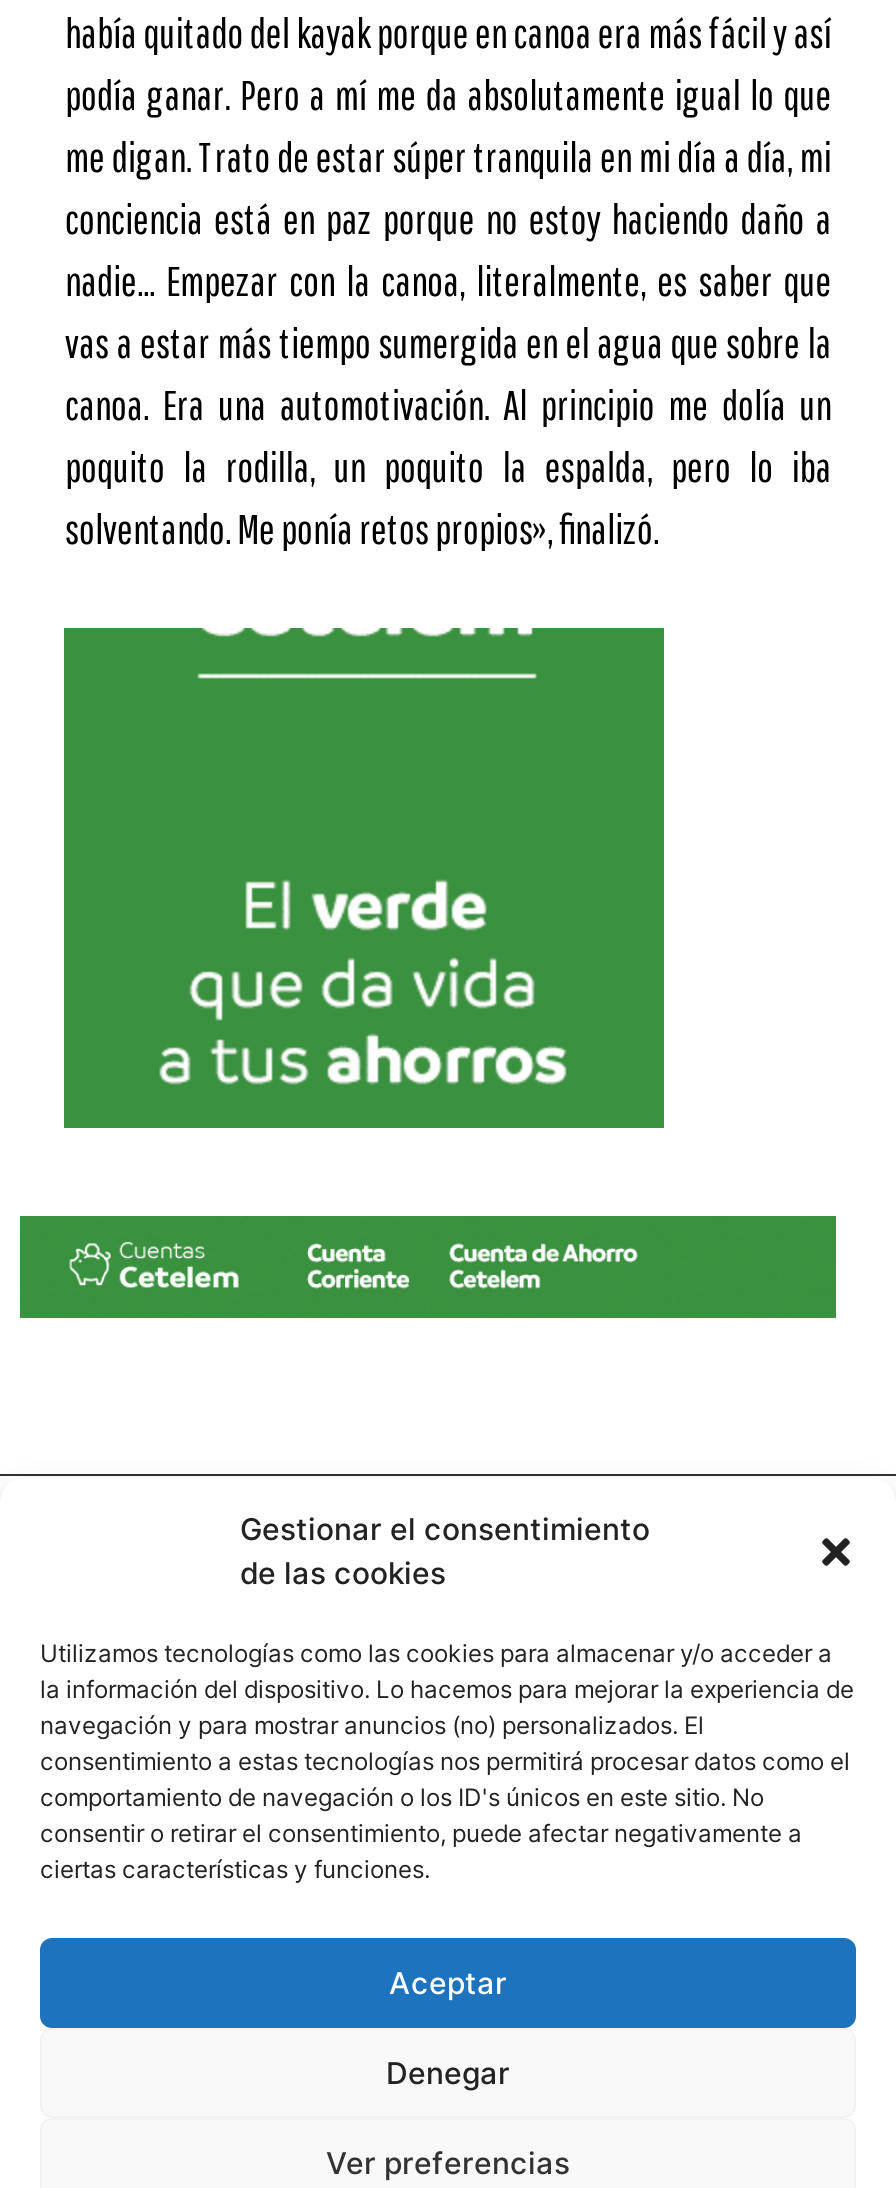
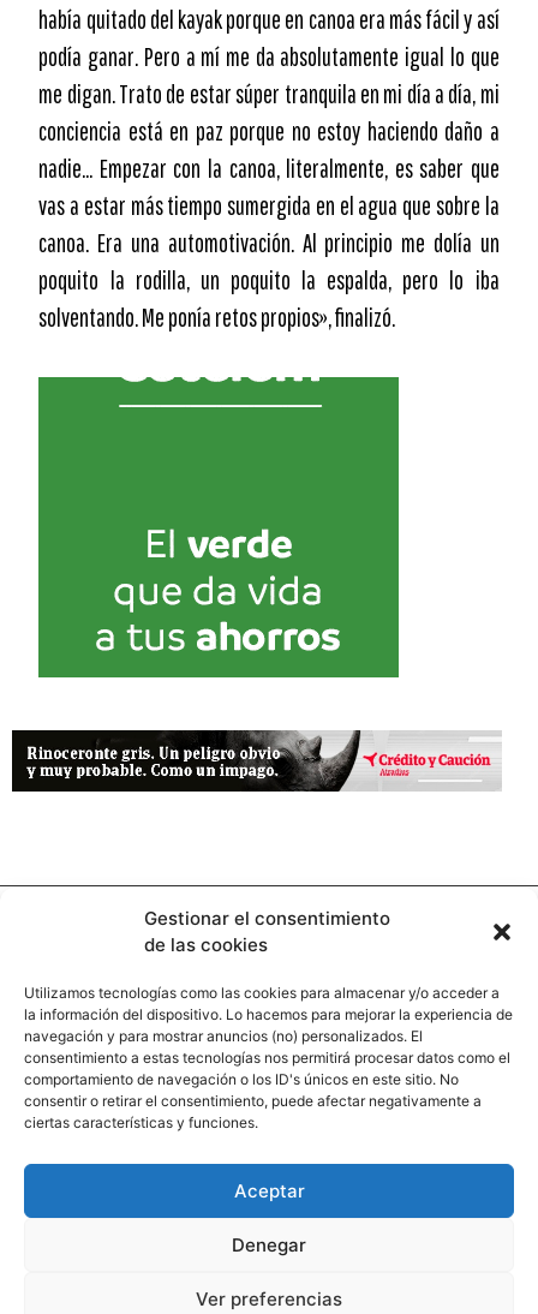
[18,1214,838,1320] [image] -> [11,729,502,793] [image]

